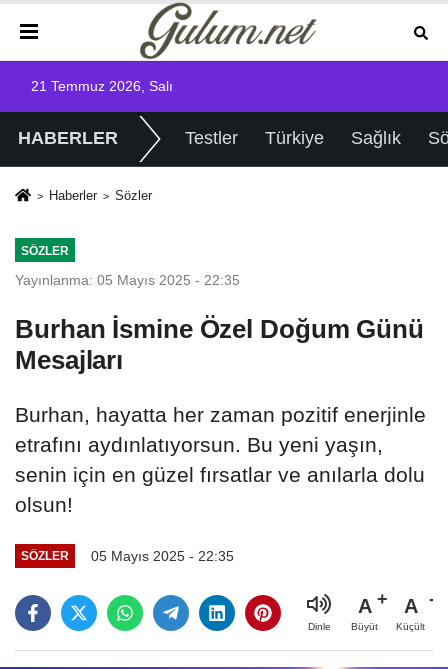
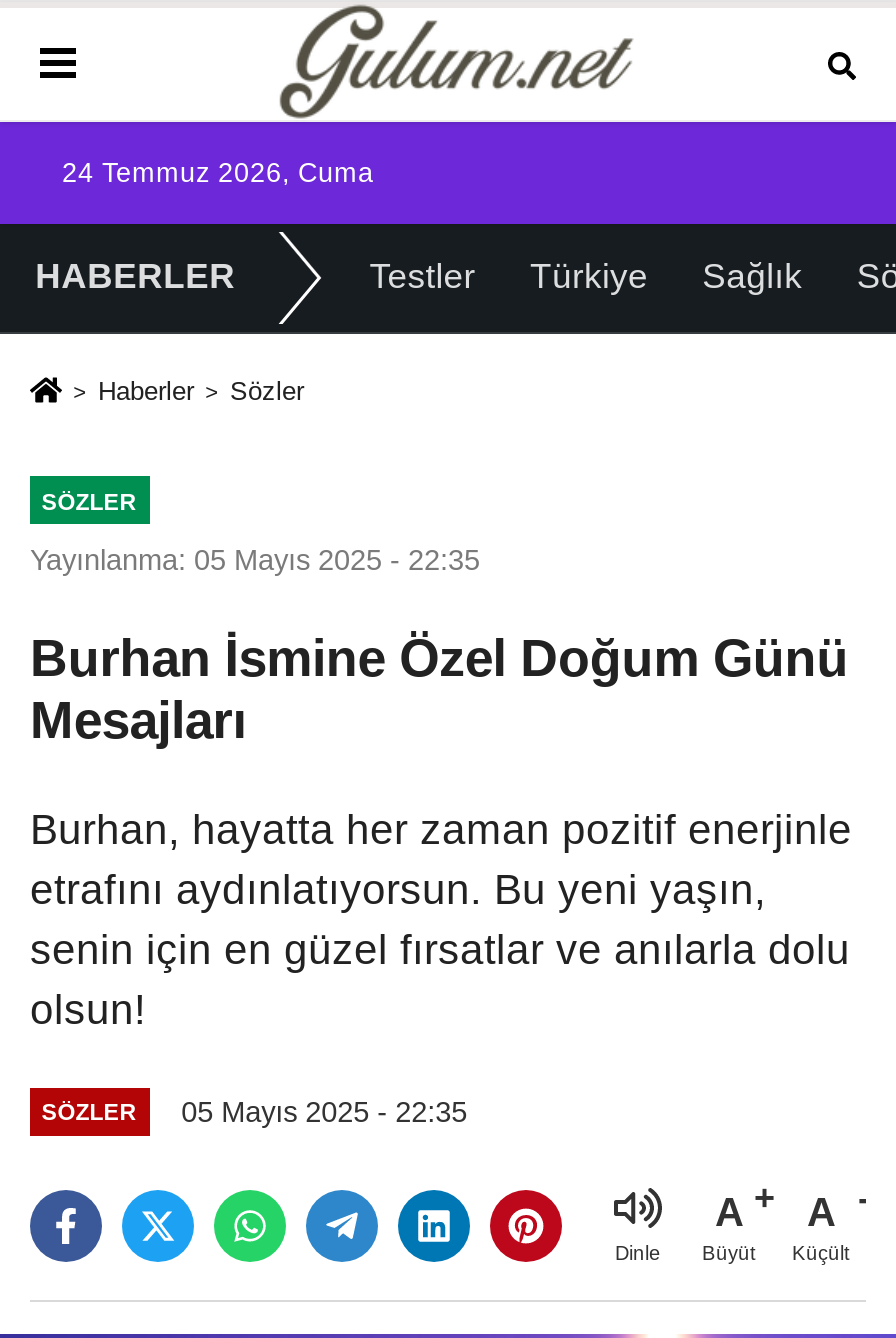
[31,79,173,94] 21 Temmuz 2026, Salı -> [62,158,374,188] 24 Temmuz 2026, Cuma

